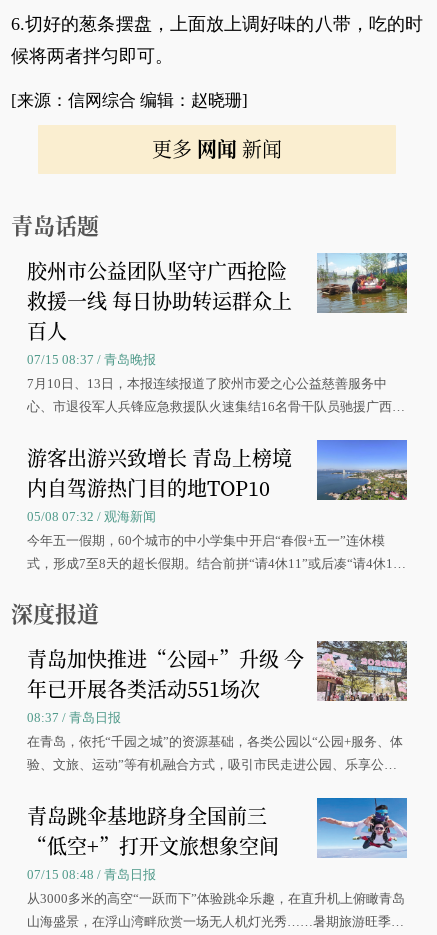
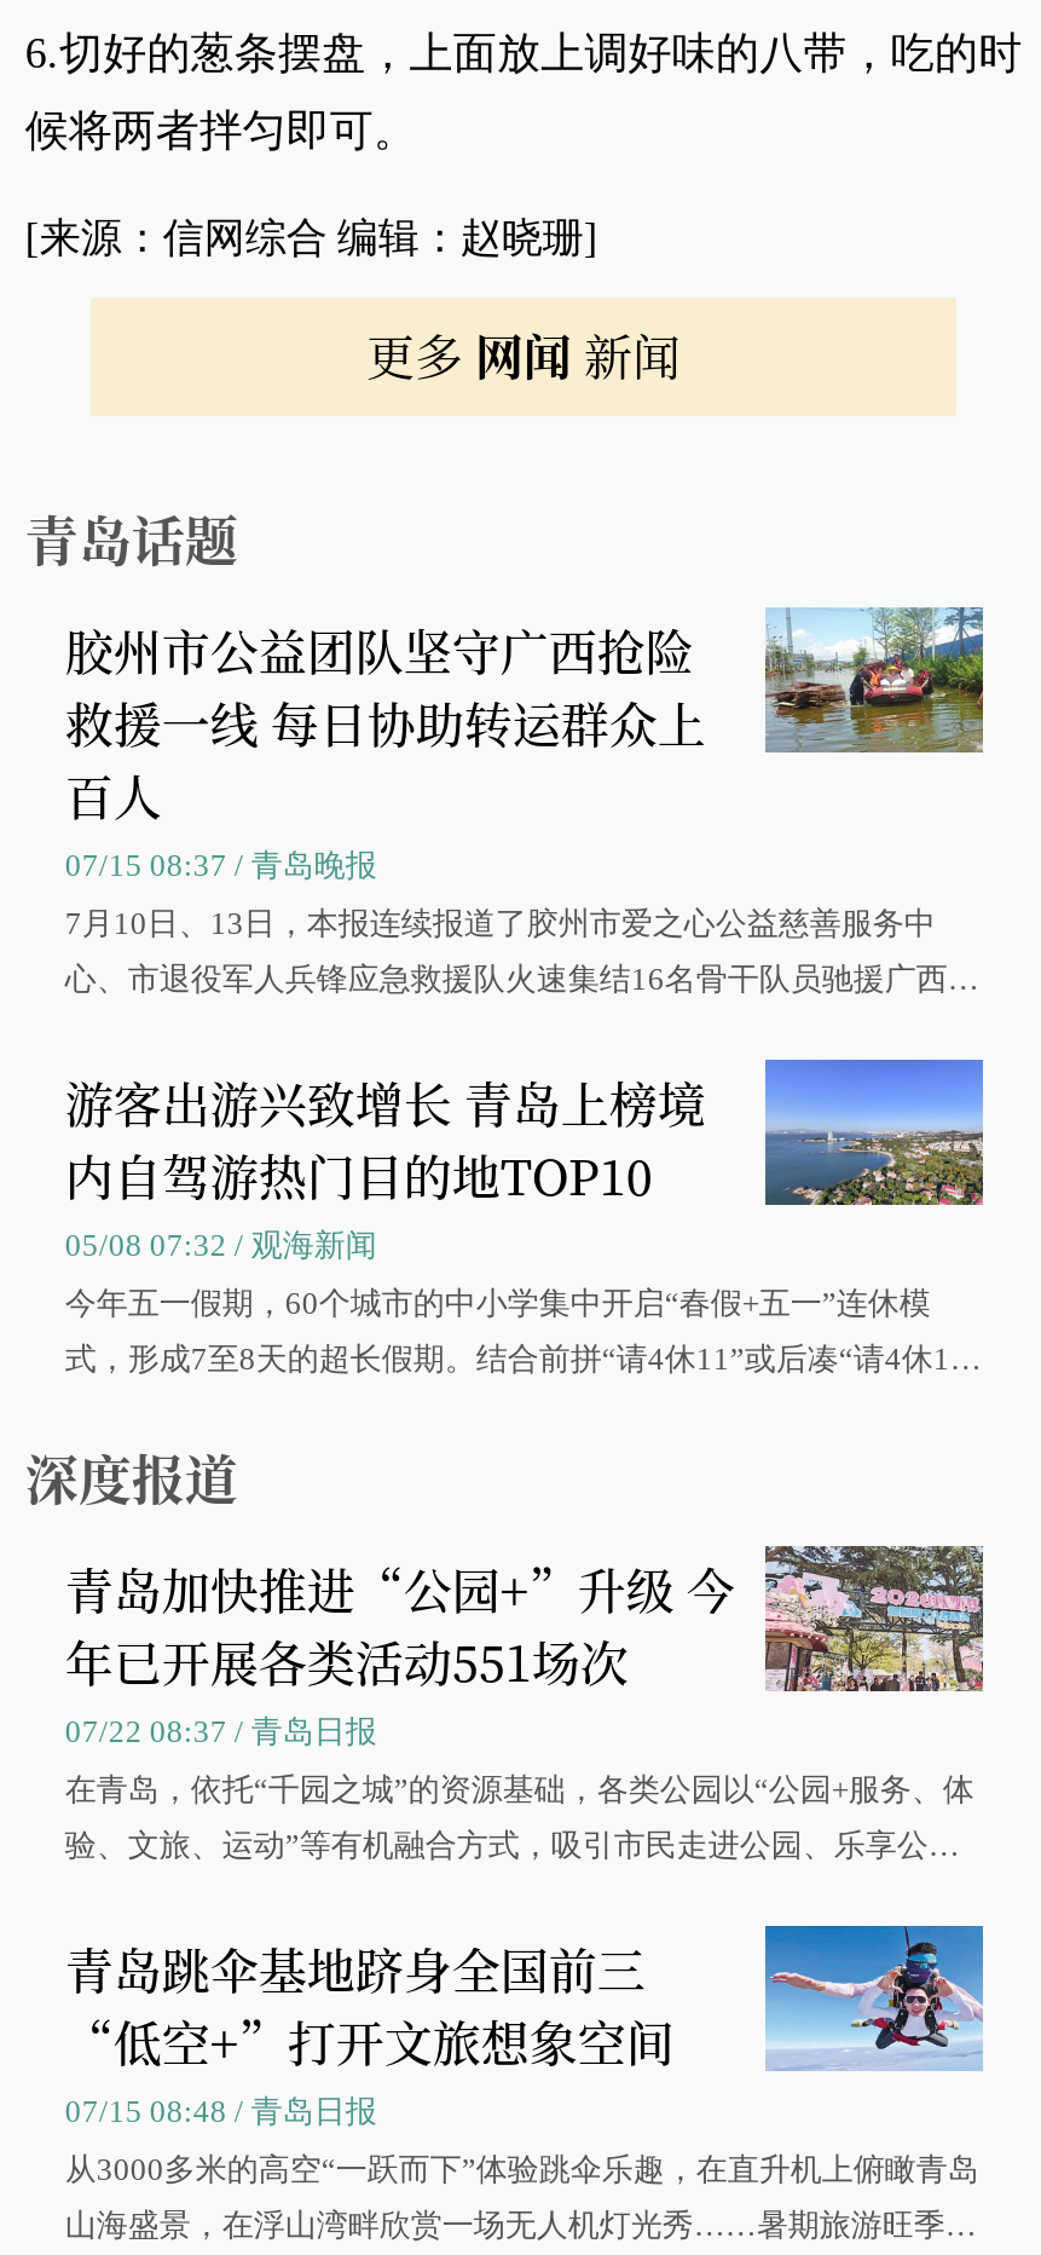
[27,710,121,725] 08:37 / 青岛日报 -> [65,1713,377,1749] 07/22 08:37 / 青岛日报

